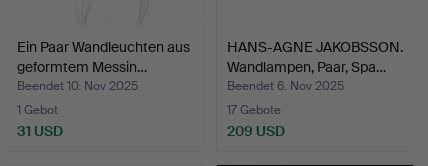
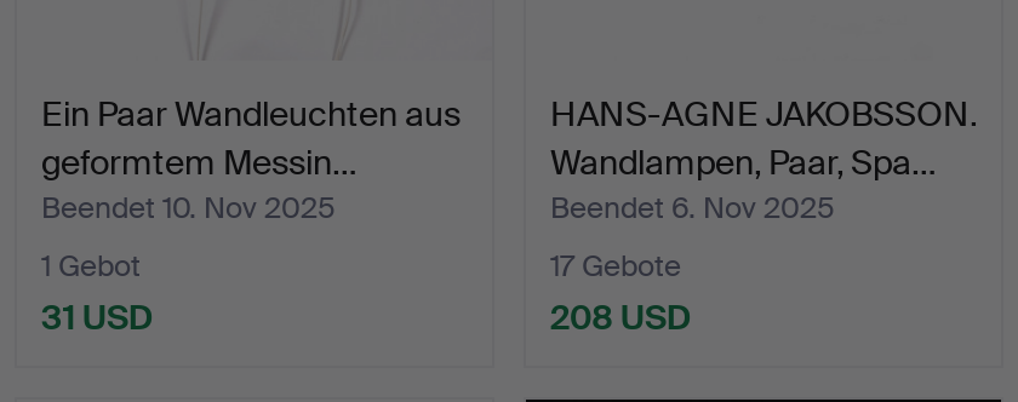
[227,122,285,140] 209 USD -> [550,295,691,339] 208 USD

